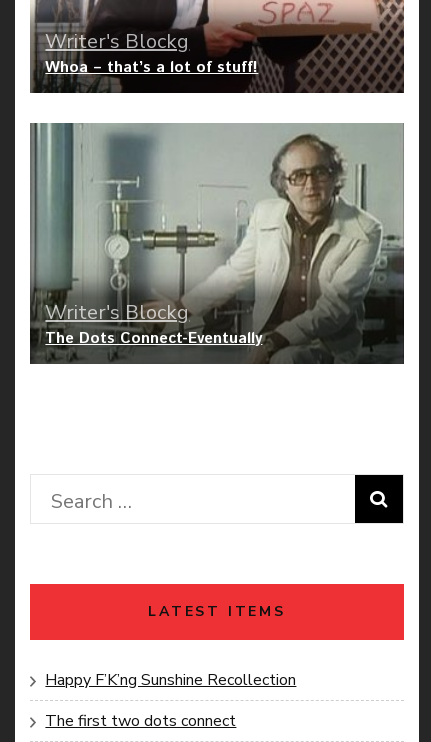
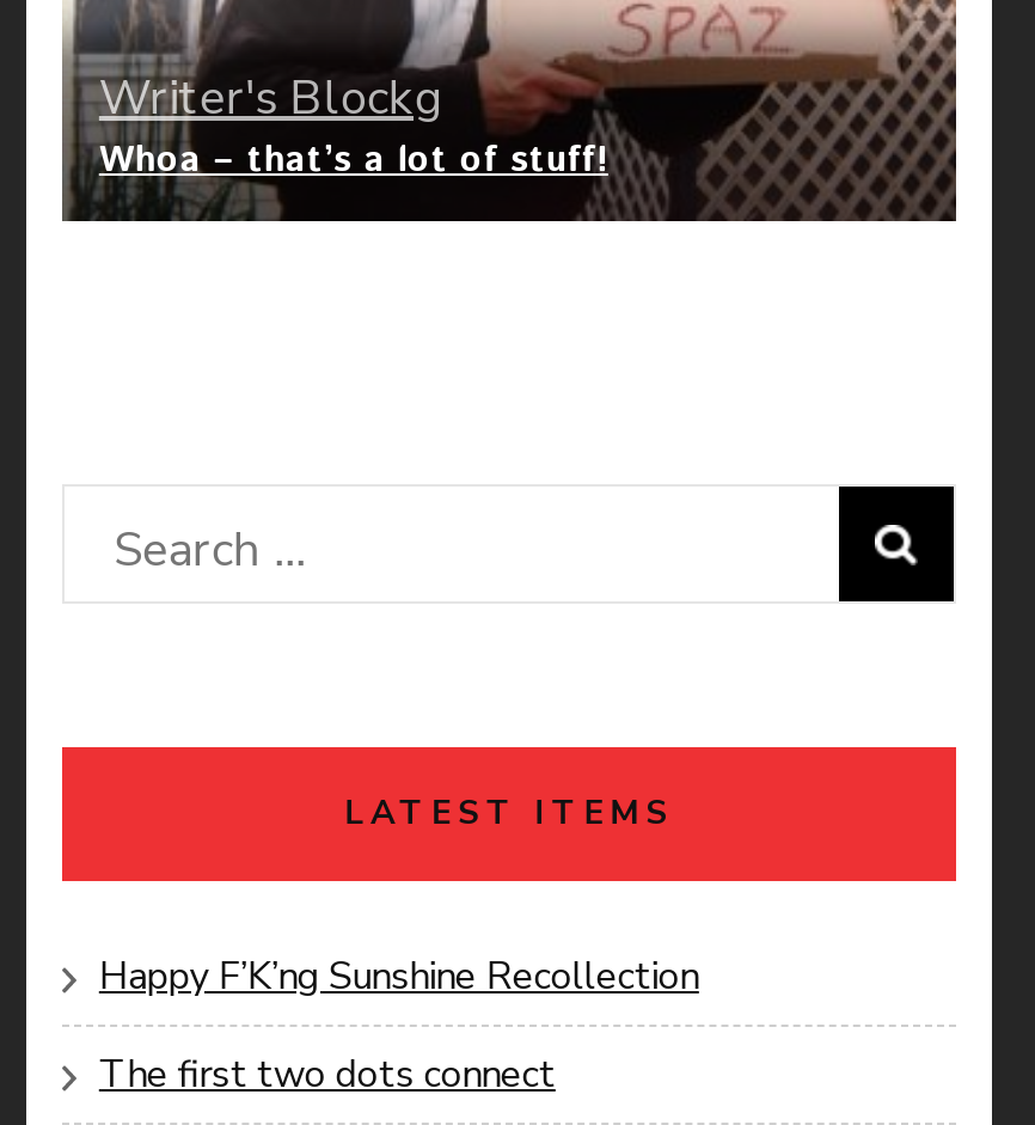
[30,122,405,365] [image] | Writer's Blockg | The Dots Connect-Eventually -> none

